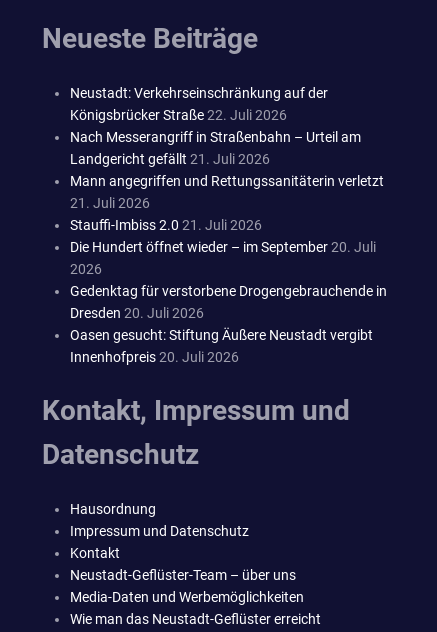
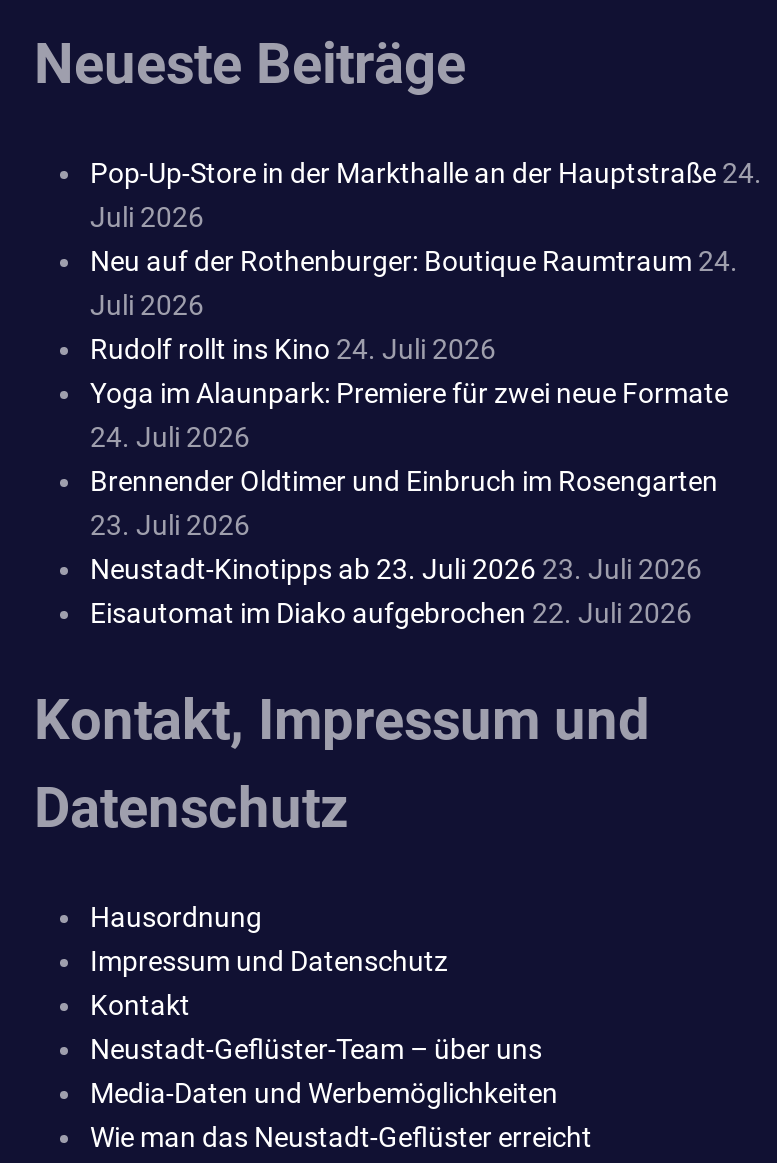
[70,85,387,365] Neustadt: Verkehrseinschränkung auf der | Königsbrücker Straße 22. Juli 2026 | Nach Messerangriff in Straßenbahn – Urteil am | Landgericht gefällt 21. Juli 2026 | Mann angegriffen und Rettungssanitäterin verletzt | 21. Juli 2026 | Stauffi-Imbiss 2.0 21. Juli 2026 | Die Hundert öffnet wieder – im September 20. Juli | 2026 | Gedenktag für verstorbene Drogengebrauchende in | Dresden 20. Juli 2026 | Oasen gesucht: Stiftung Äußere Neustadt vergibt | Innenhofpreis 20. Juli 2026 -> [90,158,762,630] Pop-Up-Store in der Markthalle an der Hauptstraße 24. | Juli 2026 | Neu auf der Rothenburger: Boutique Raumtraum 24. | Juli 2026 | Rudolf rollt ins Kino 24. Juli 2026 | Yoga im Alaunpark: Premiere für zwei neue Formate | 24. Juli 2026 | Brennender Oldtimer und Einbruch im Rosengarten | 23. Juli 2026 | Neustadt-Kinotipps ab 23. Juli 2026 23. Juli 2026 | Eisautomat im Diako aufgebrochen 22. Juli 2026

